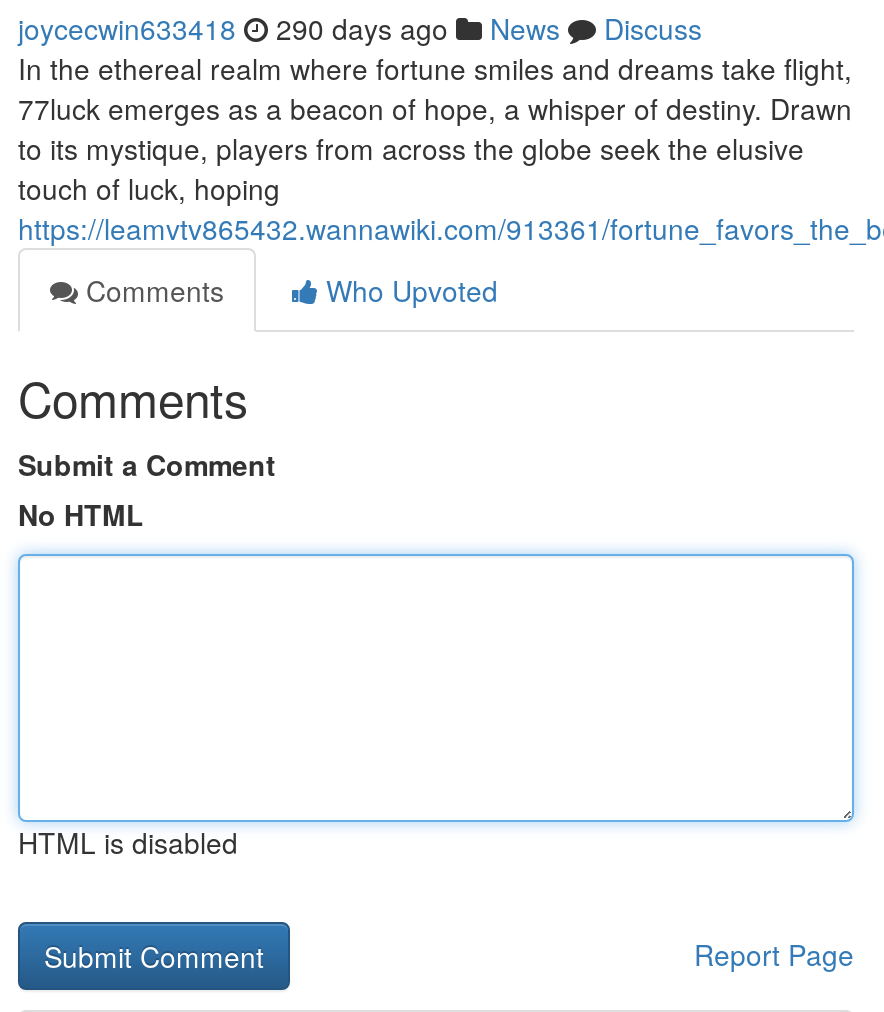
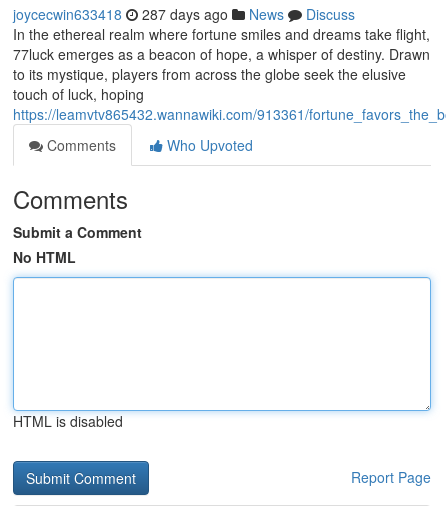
[18,8,702,48] joycecwin633418 290 days ago News Discuss -> [13,4,355,24] joycecwin633418 287 days ago News Discuss

